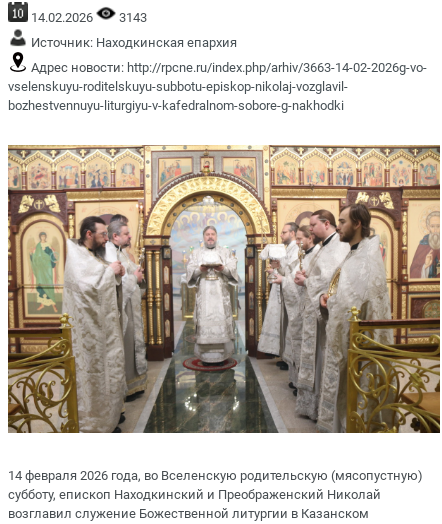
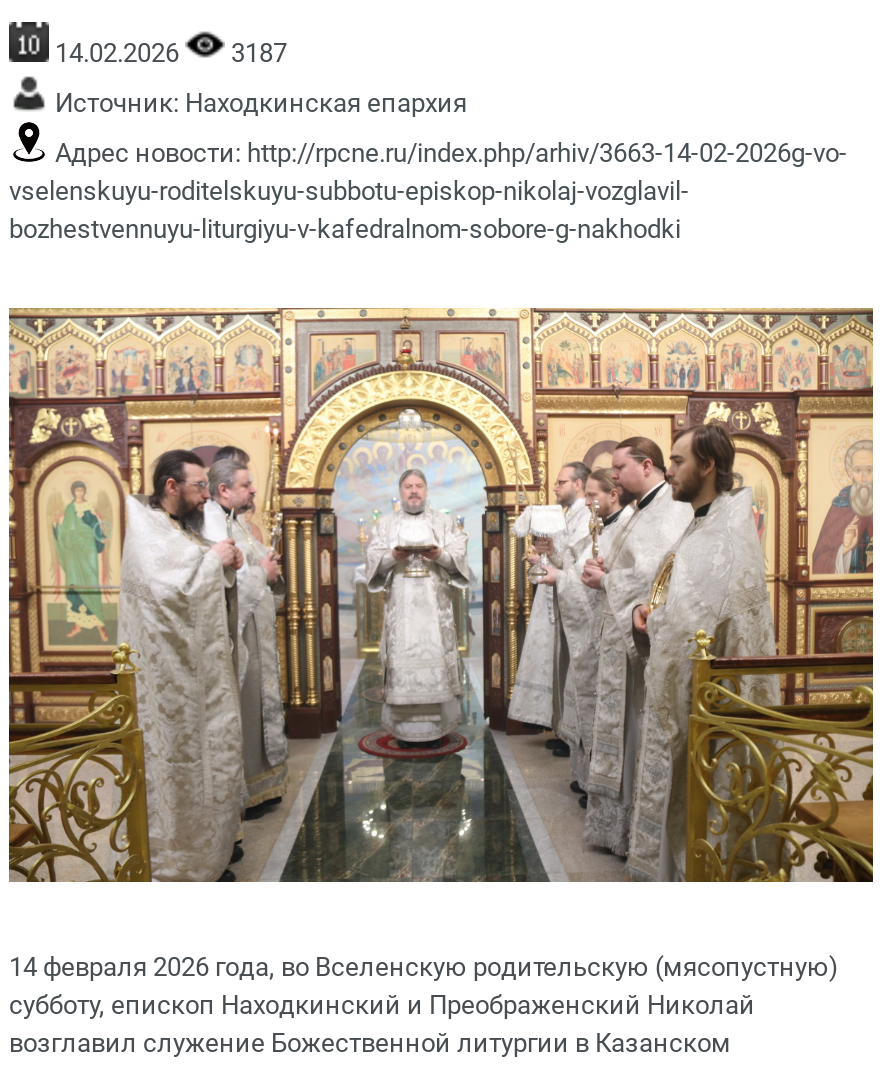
[28,10,147,25] 14.02.2026 3143 -> [49,37,287,67] 14.02.2026 3187

